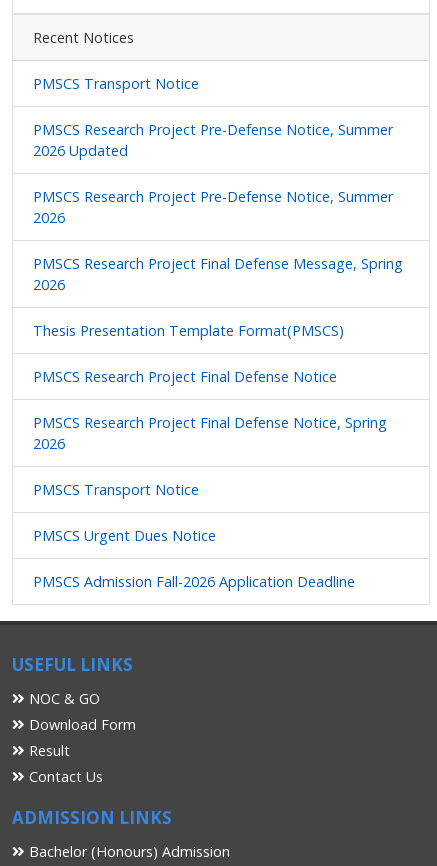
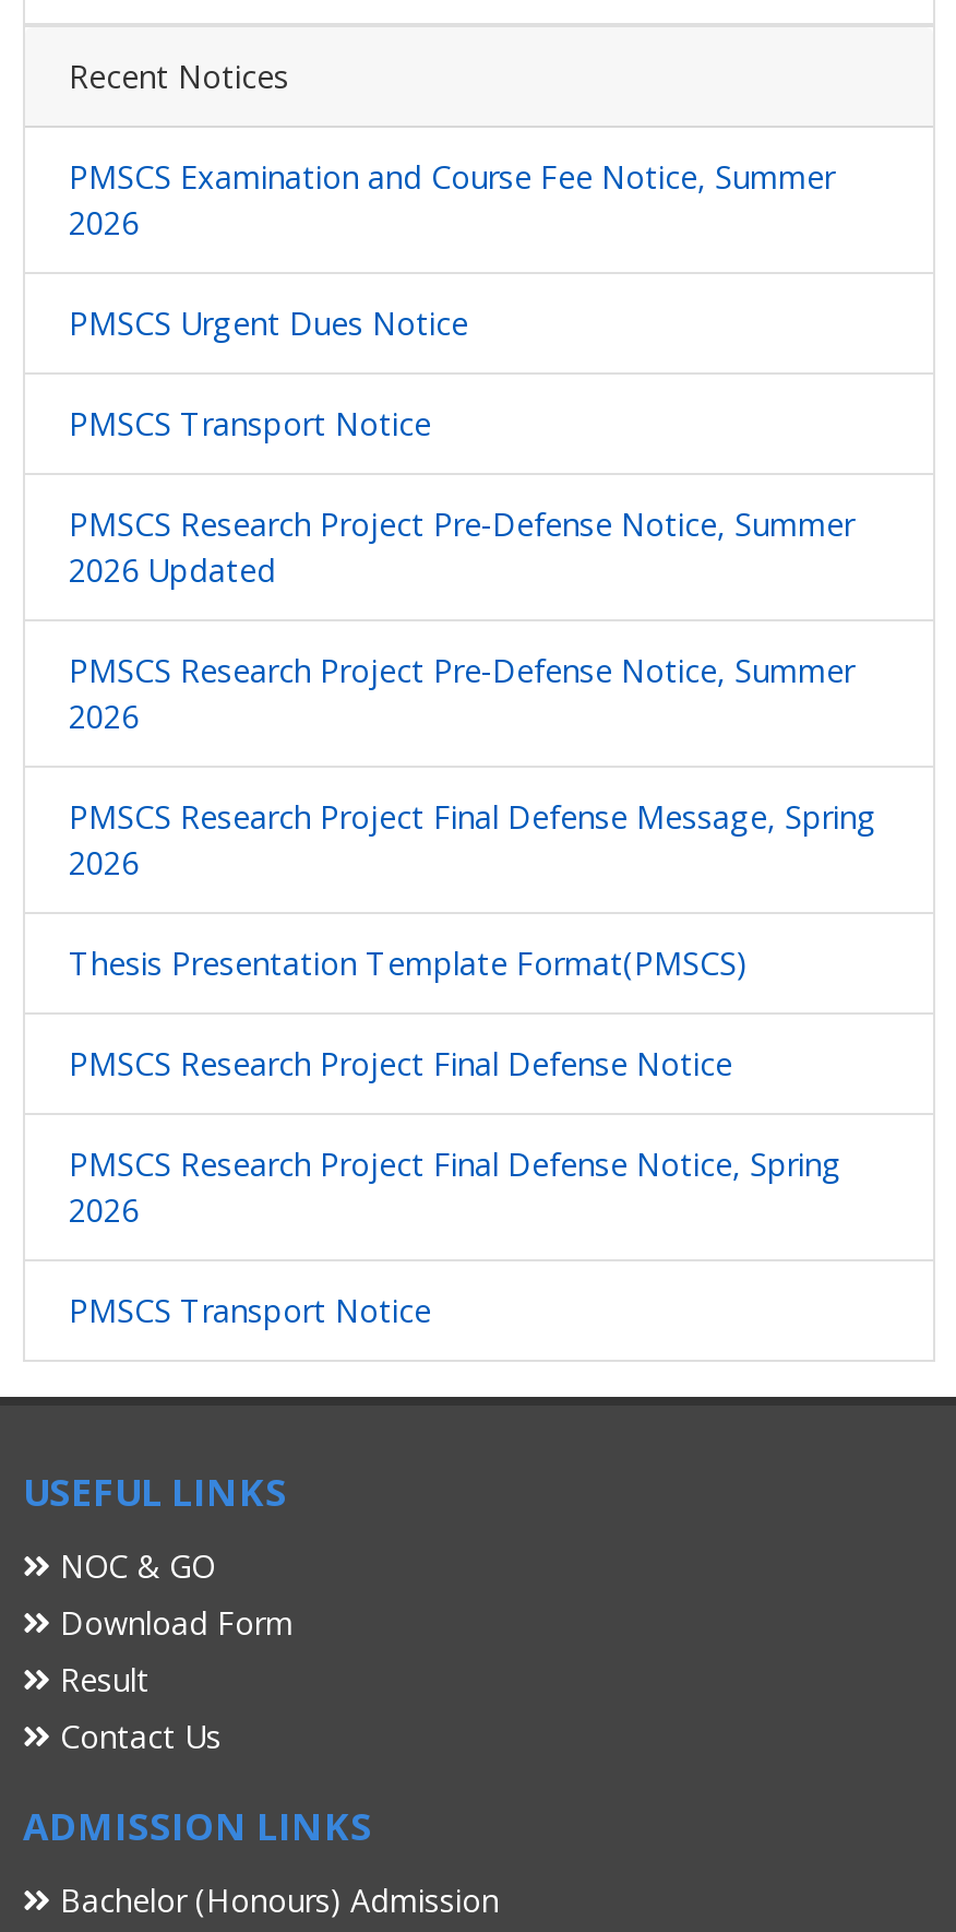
none -> [69,157,835,244] PMSCS Examination and Course Fee Notice, Summer | 2026
moved [33,74,403,499] -> [69,404,876,1332]: PMSCS Transport Notice | PMSCS Research Project Pre-Defense Notice, Summer | 2026 Updated | ... | 2026 | PMSCS Transport Notice
moved [33,526,216,545] -> [69,303,468,345]: PMSCS Urgent Dues Notice
[33,572,355,591] PMSCS Admission Fall-2026 Application Deadline -> none

